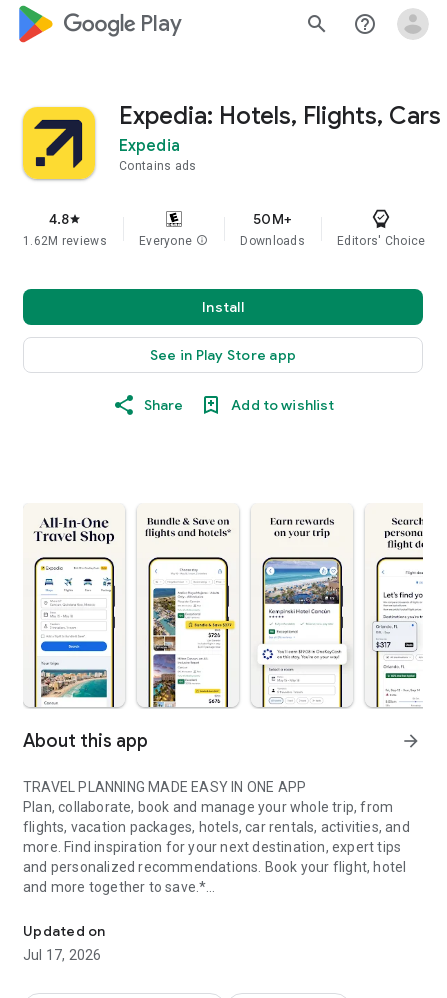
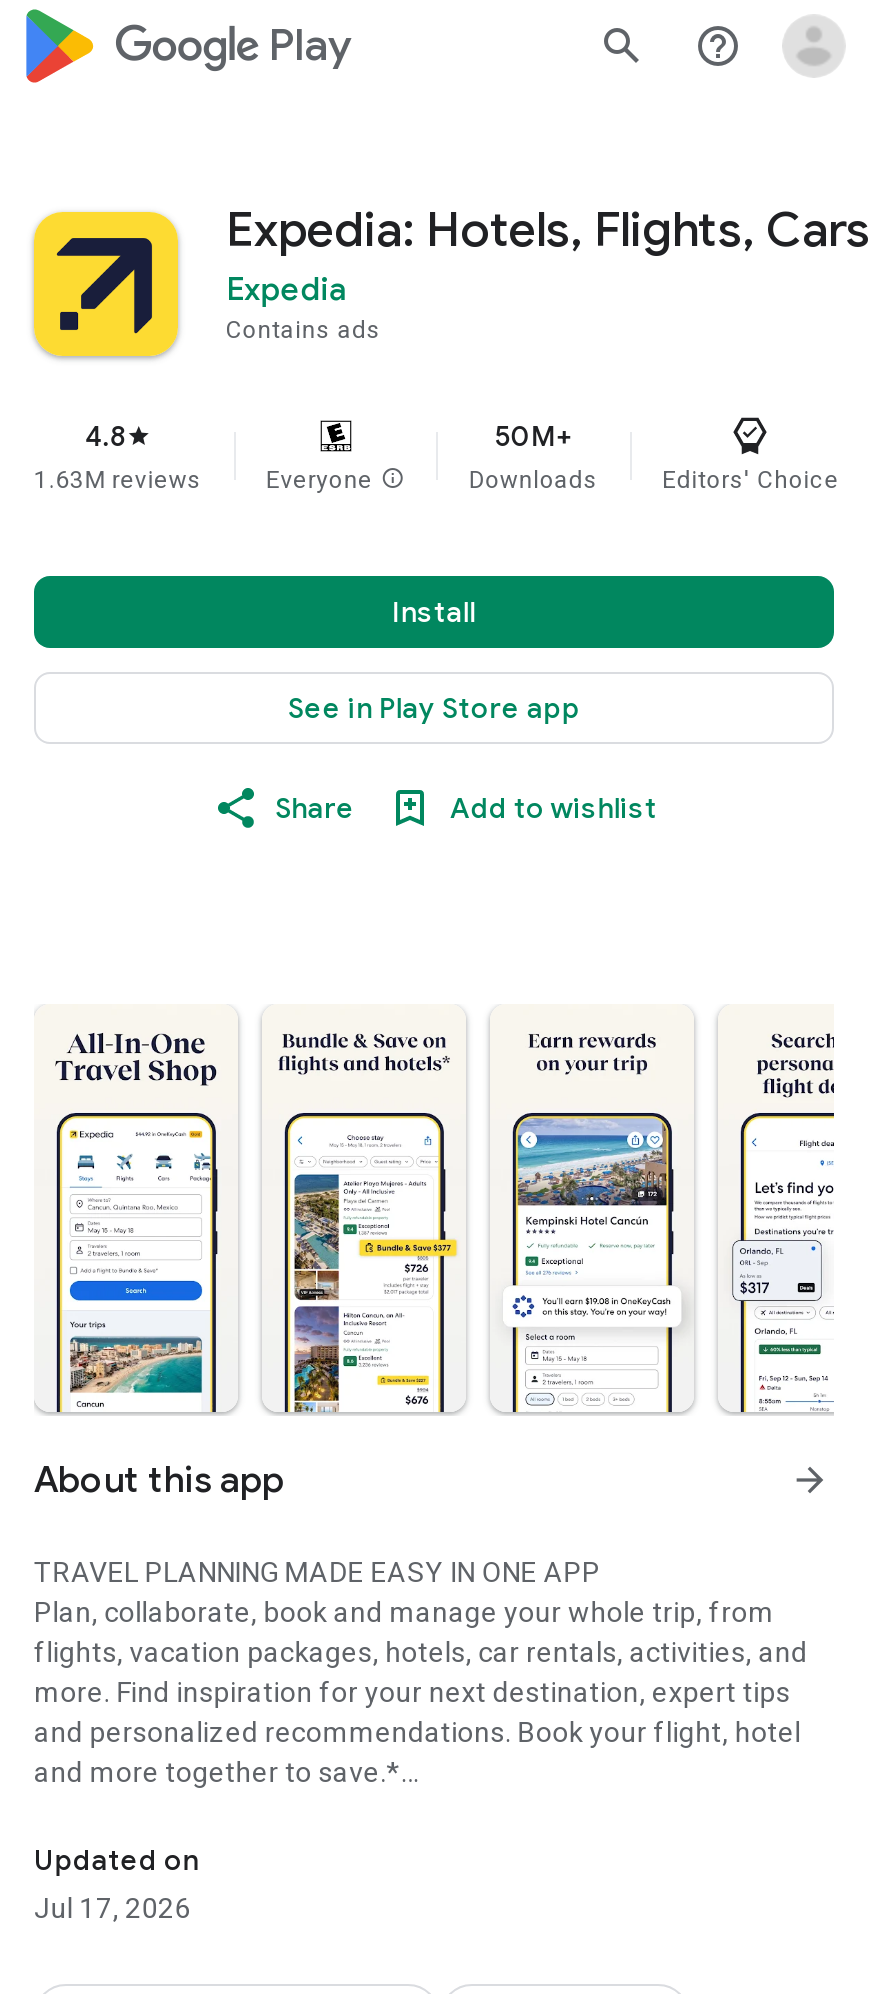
[23,234,107,248] 1.62M reviews -> [34,466,202,494] 1.63M reviews

